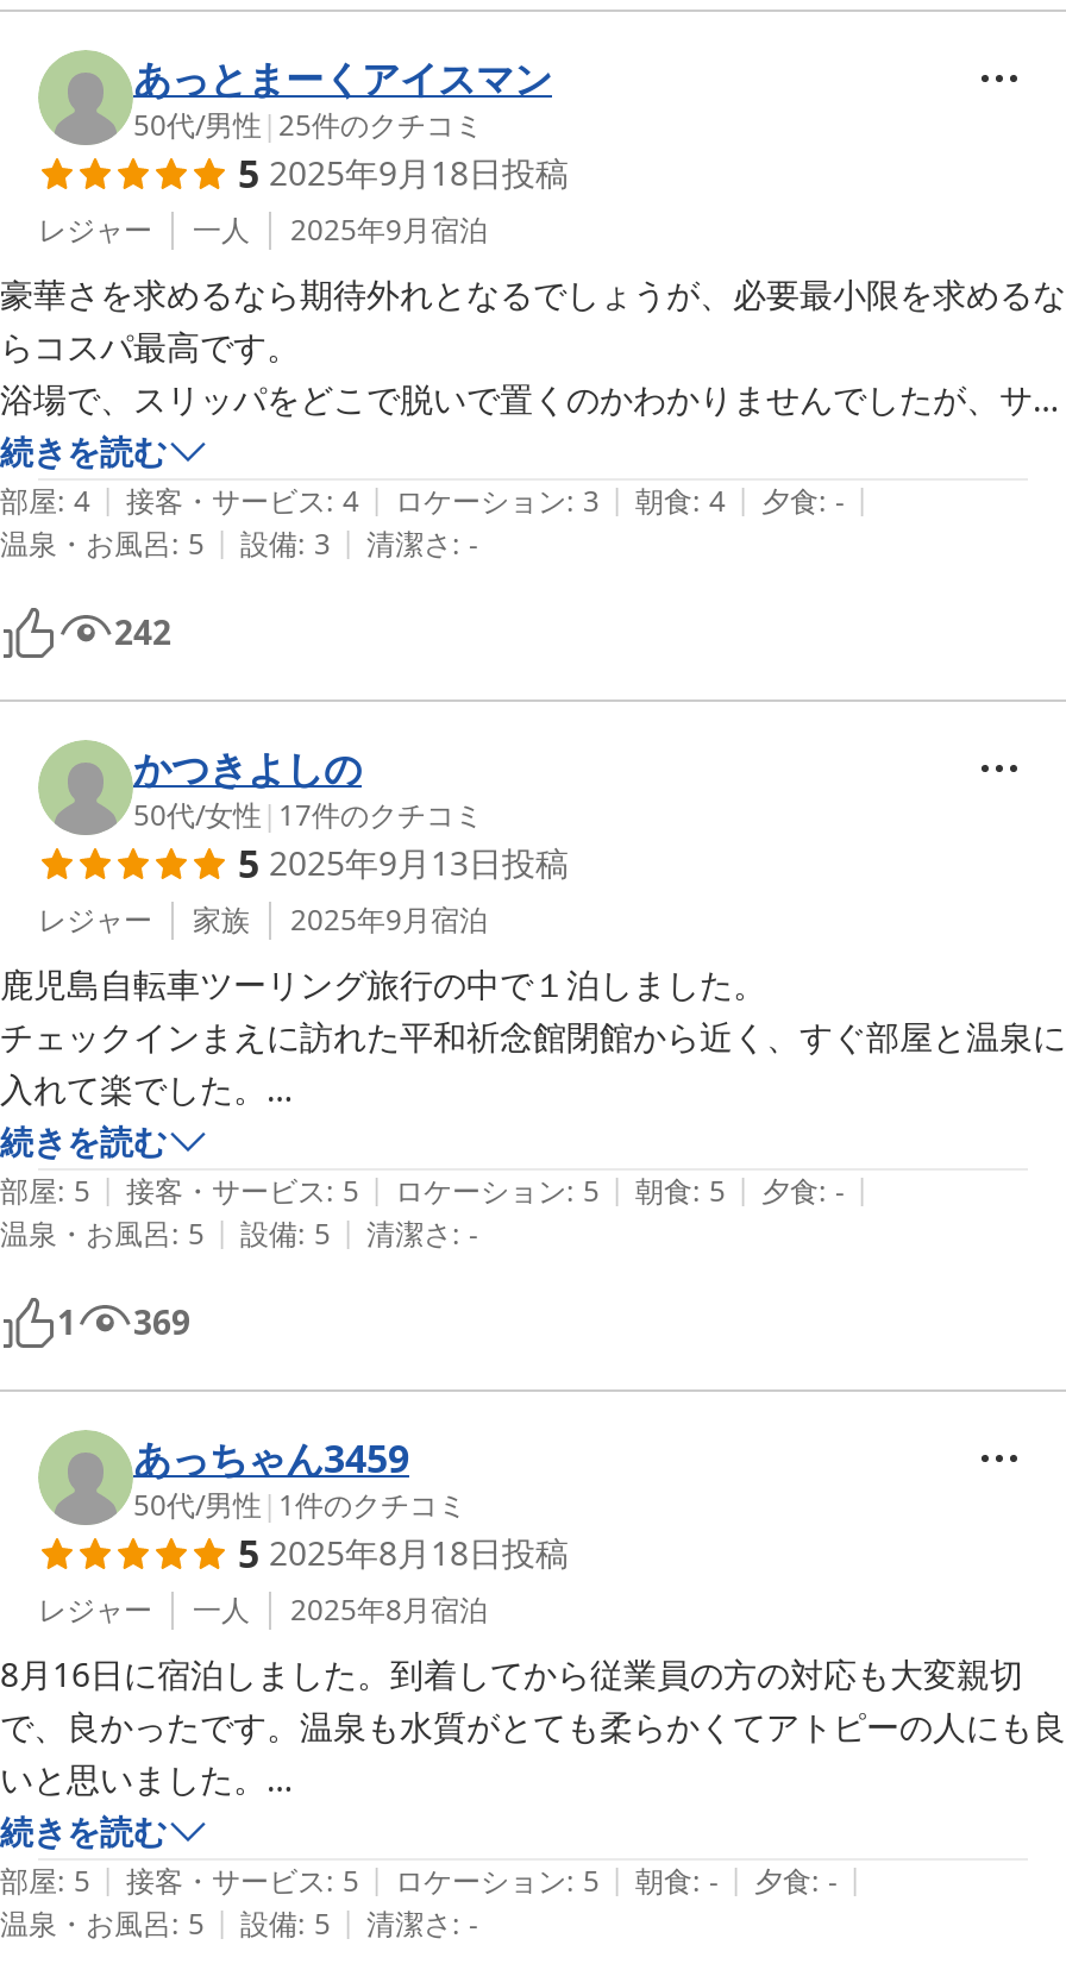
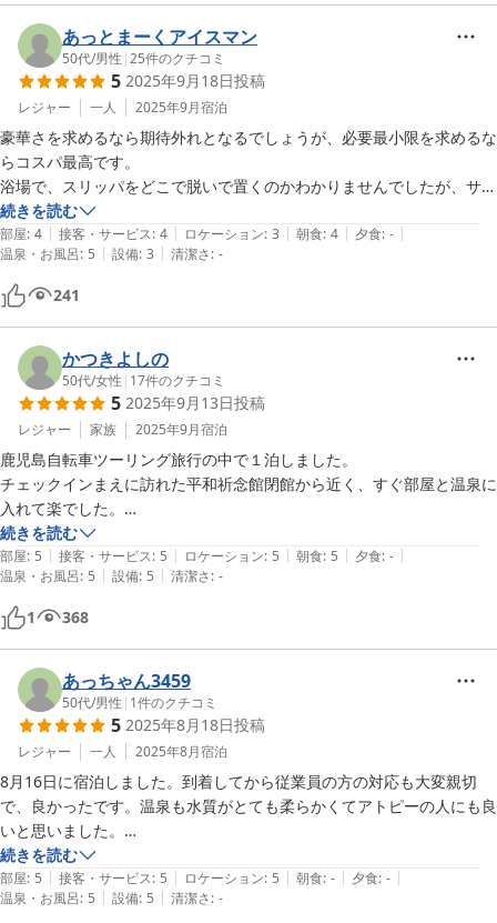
[114,609,171,654] 242 -> [53,284,80,305] 241
[57,1299,190,1344] 1 369 -> [27,606,89,628] 1 368

